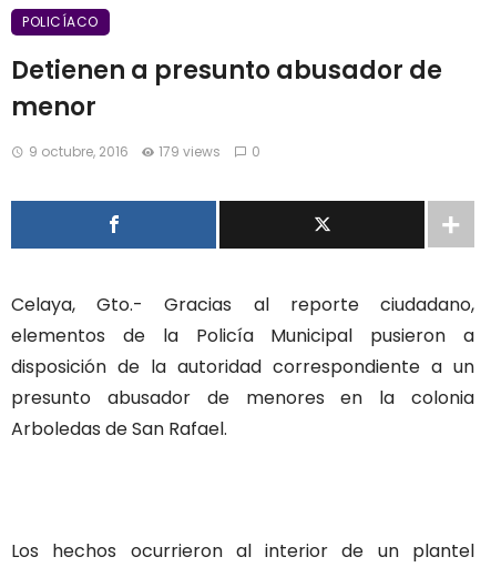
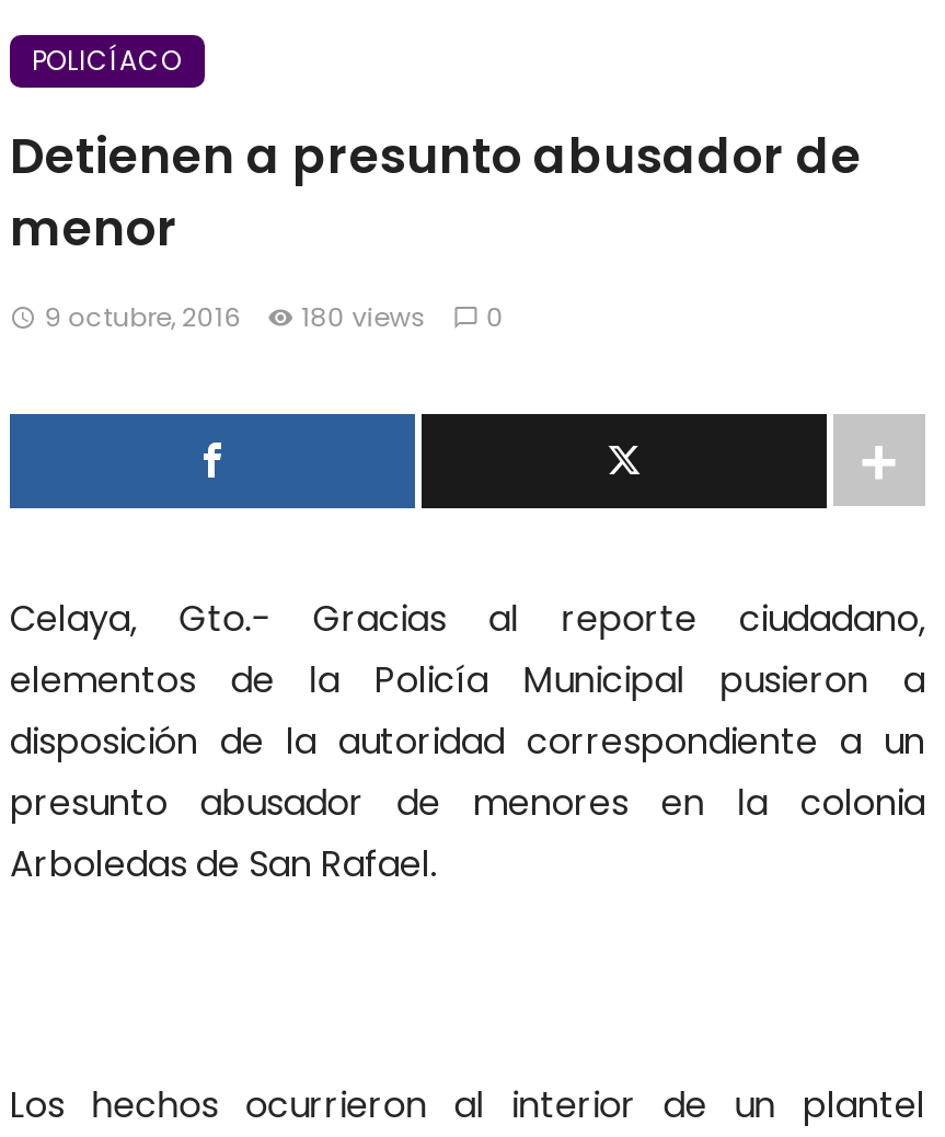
[28,142,260,161] 9 octubre, 2016 179 views 0 -> [44,298,504,335] 9 octubre, 2016 180 views 0

